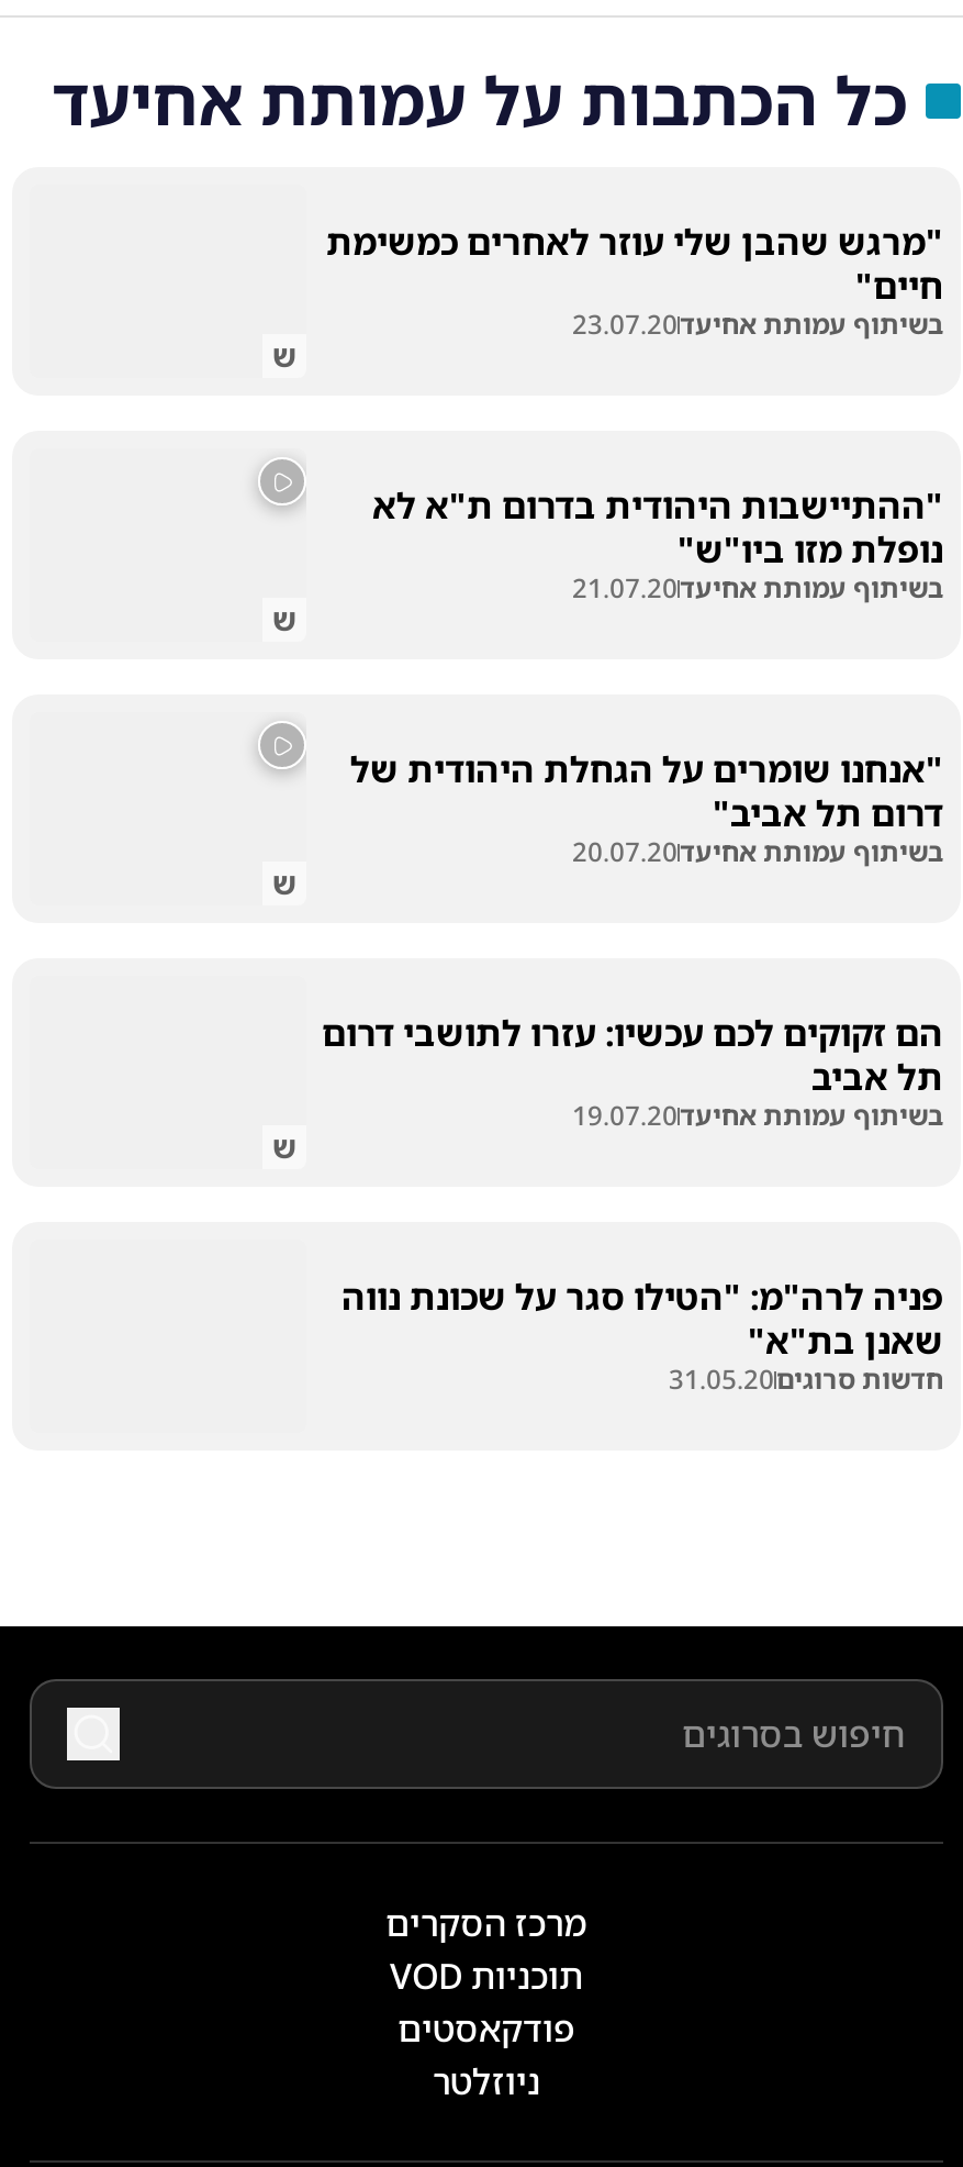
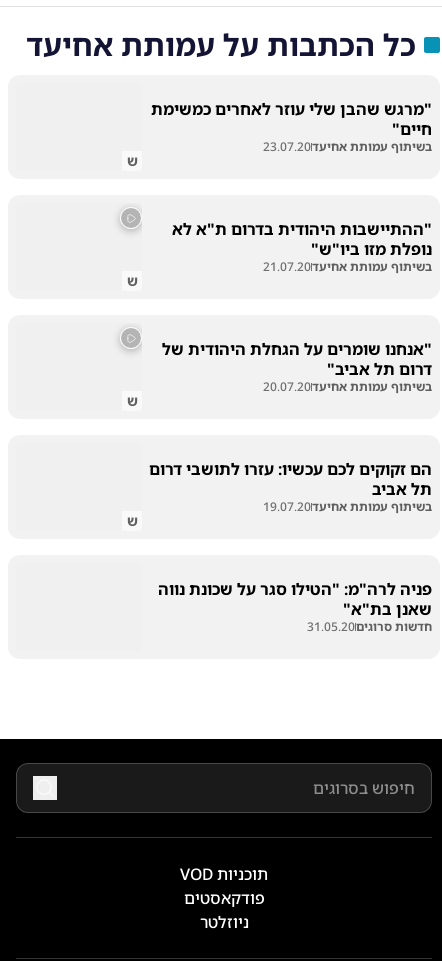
[385,1899,587,1947] מרכז הסקרים -> none

